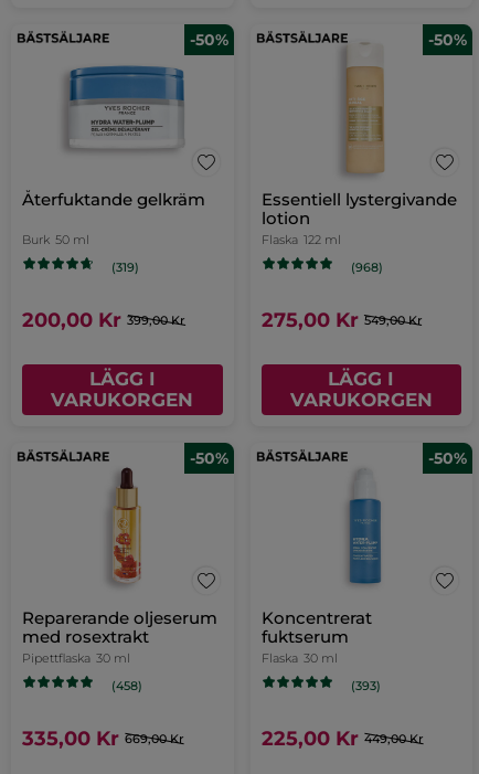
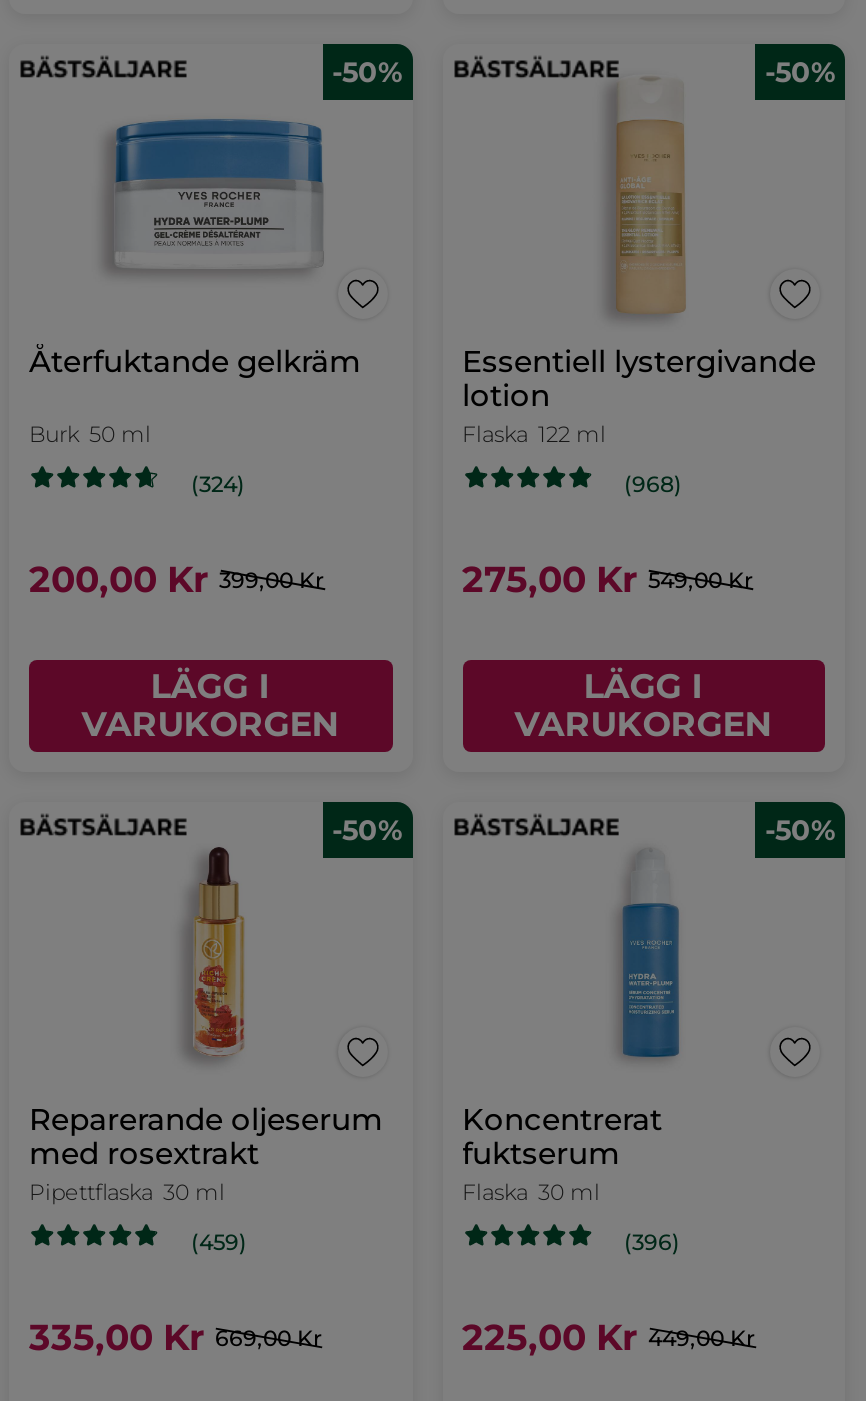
[111,260,139,275] (319) -> [191,471,245,499] (324)
[111,678,142,694] (458) -> [191,1229,247,1257] (459)
[350,678,380,694] (393) -> [624,1229,680,1257] (396)

